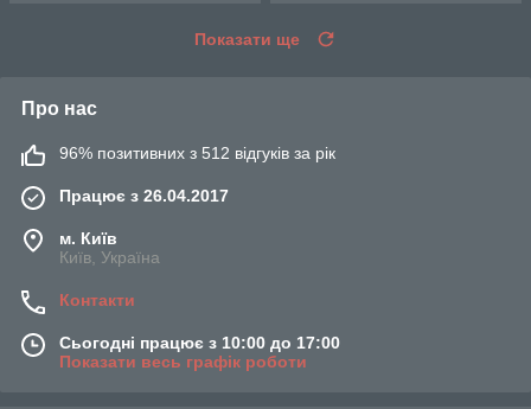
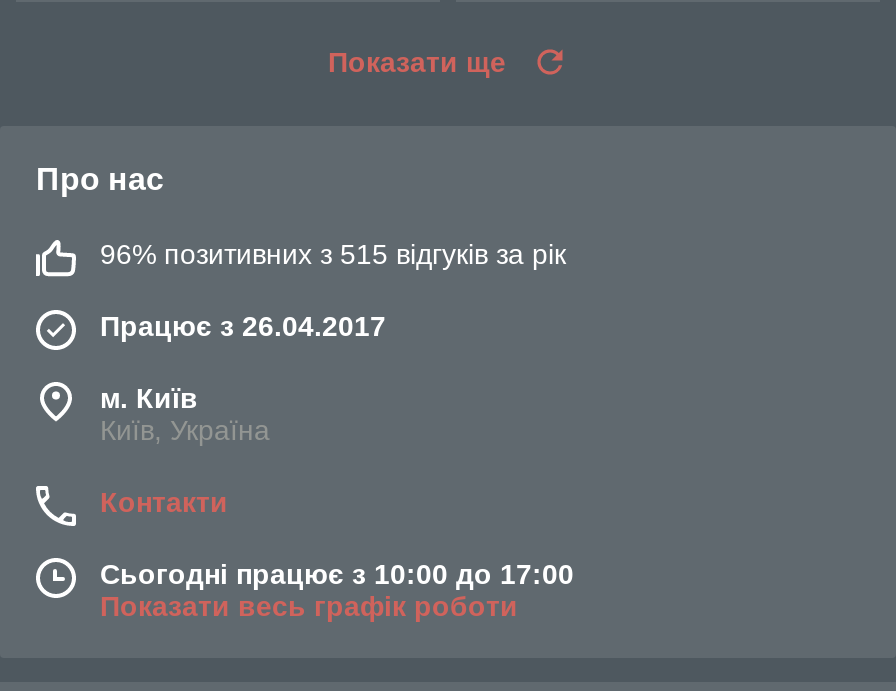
[59,143,335,162] 96% позитивних з 512 відгуків за рік -> [100,238,566,270] 96% позитивних з 515 відгуків за рік

